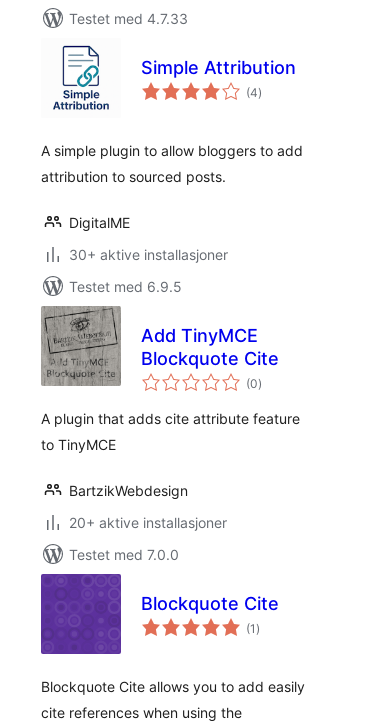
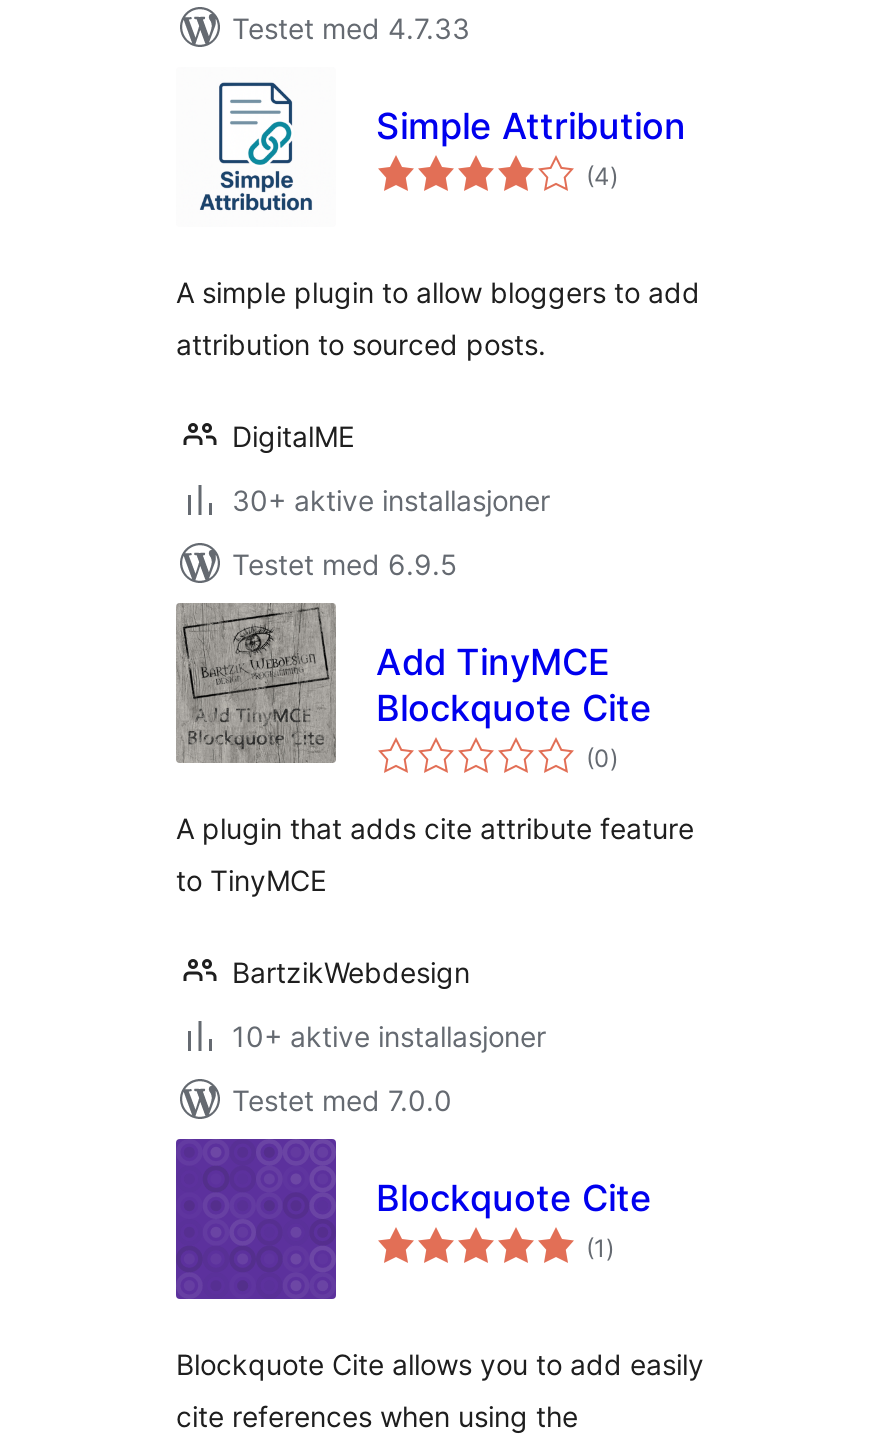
[69,514,227,531] 20+ aktive installasjoner -> [232,1019,546,1053] 10+ aktive installasjoner

